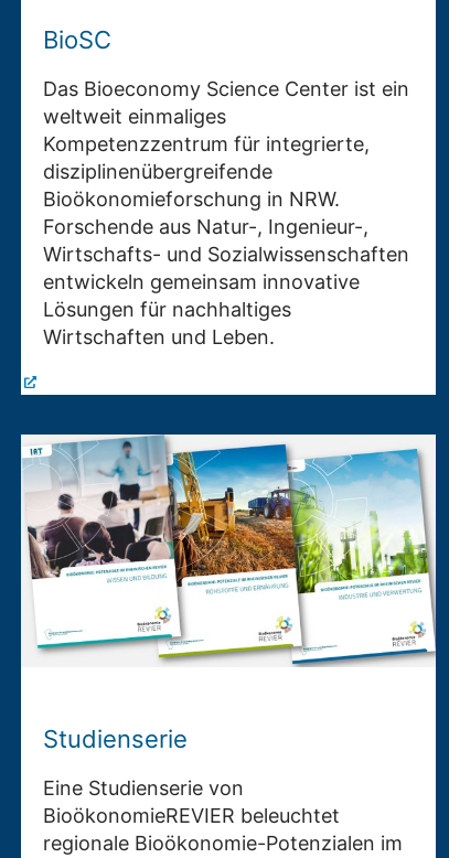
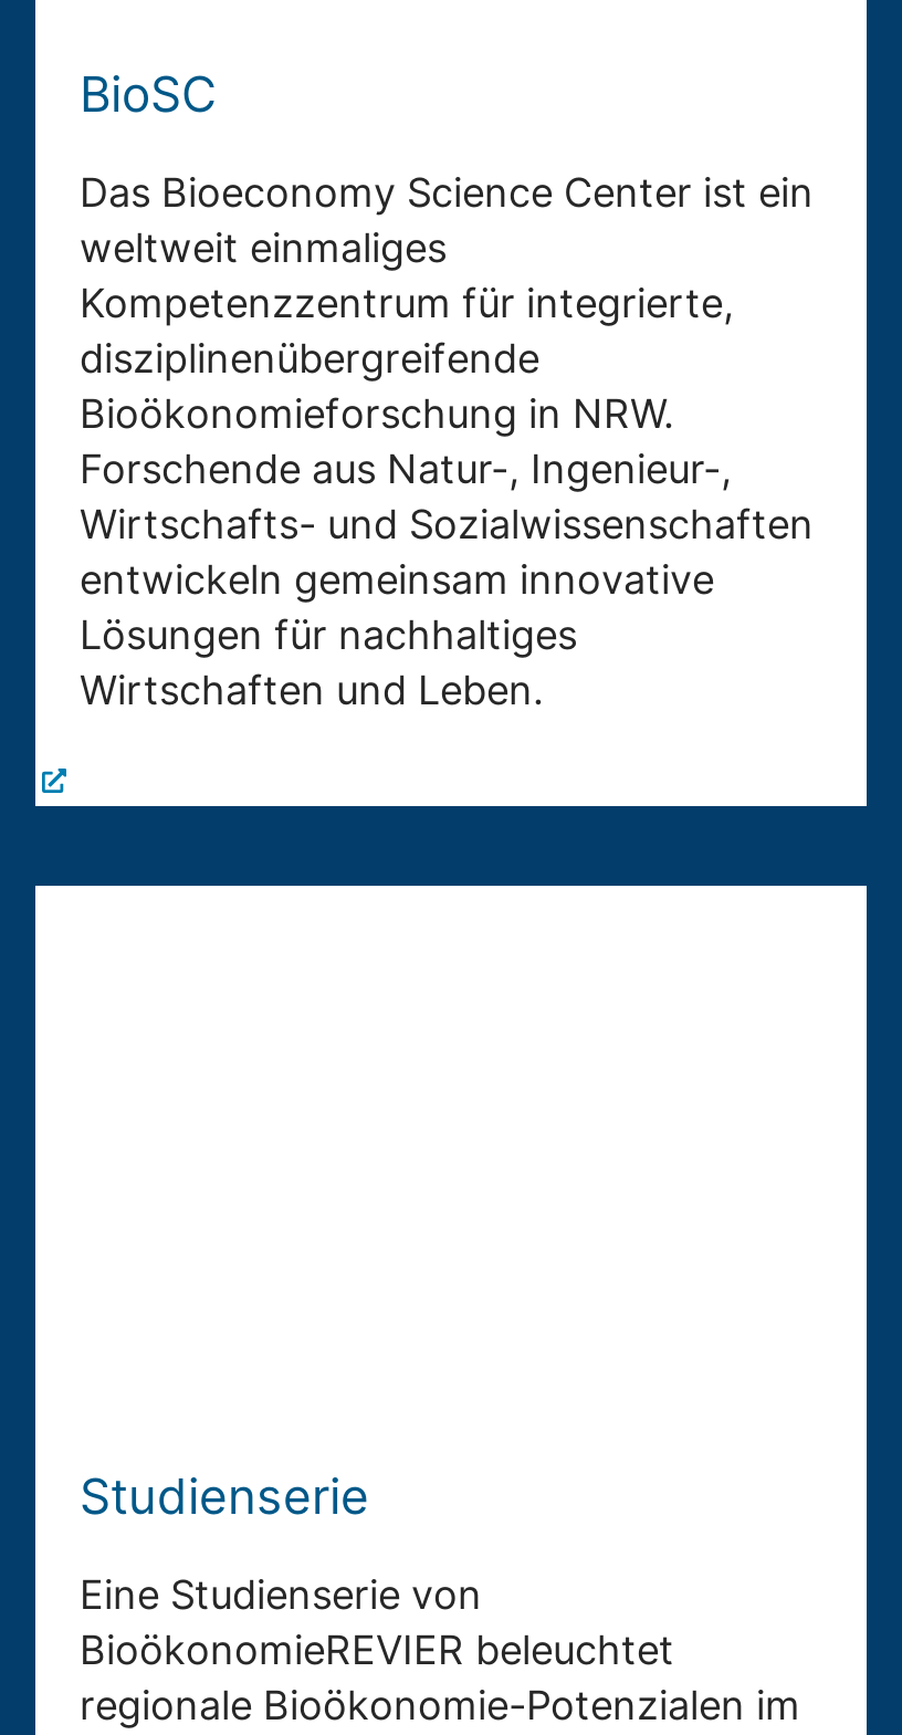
[21,435,436,667] [image] -> none

